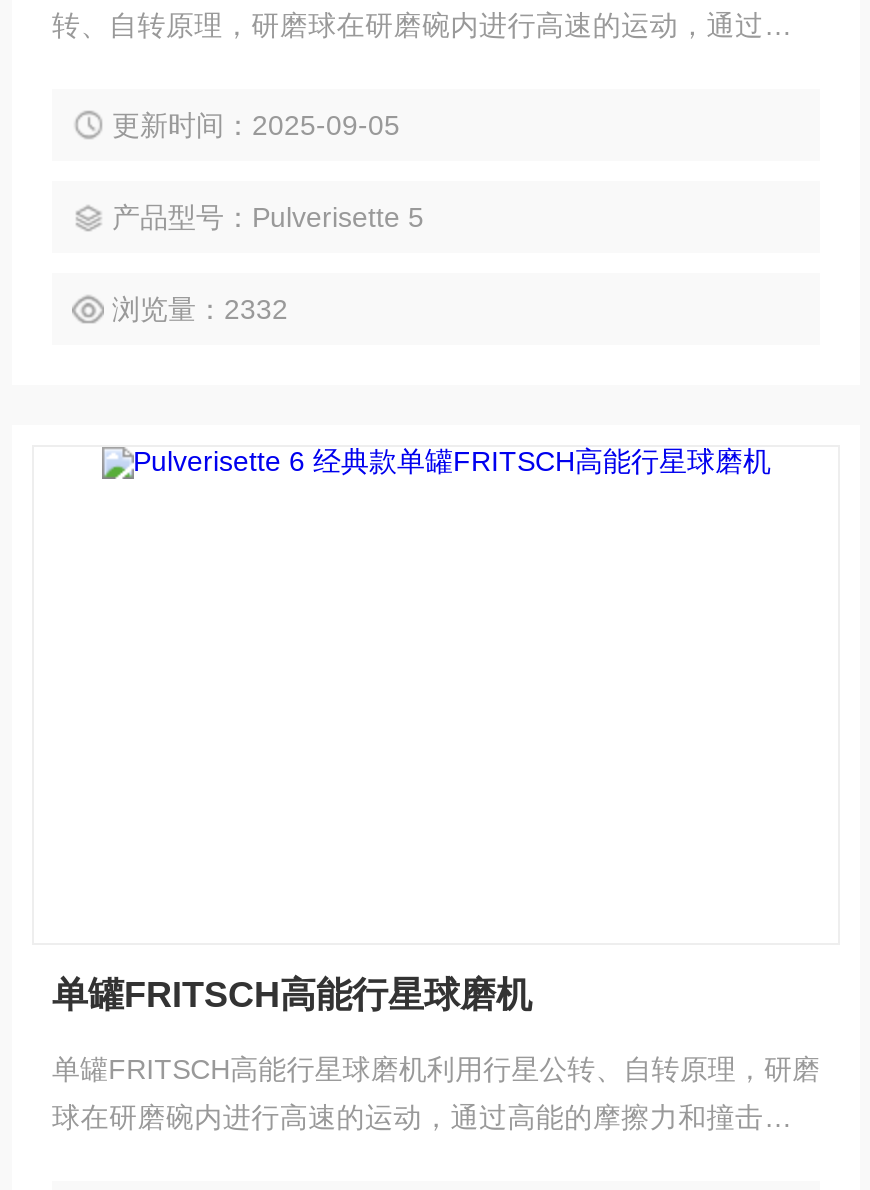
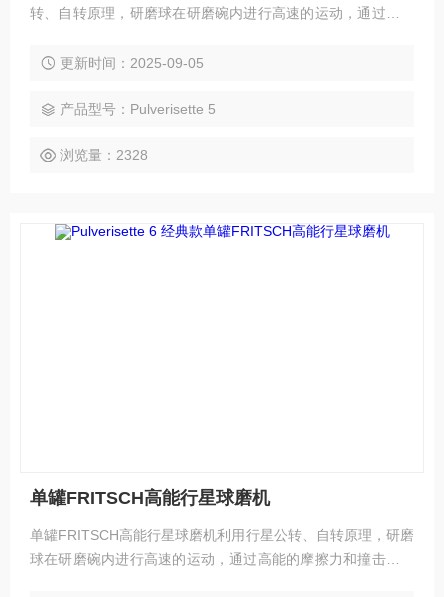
[112,293,288,325] 浏览量：2332 -> [60,147,148,163] 浏览量：2328

